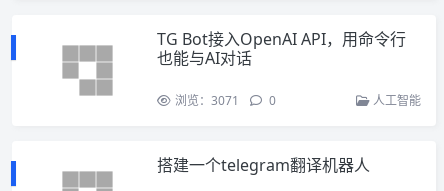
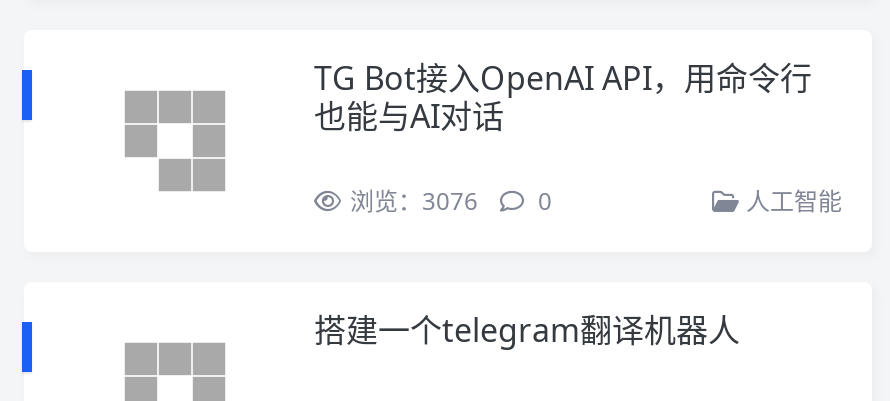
[175,92,276,109] 浏览：3071 0 -> [350,184,552,218] 浏览：3076 0

